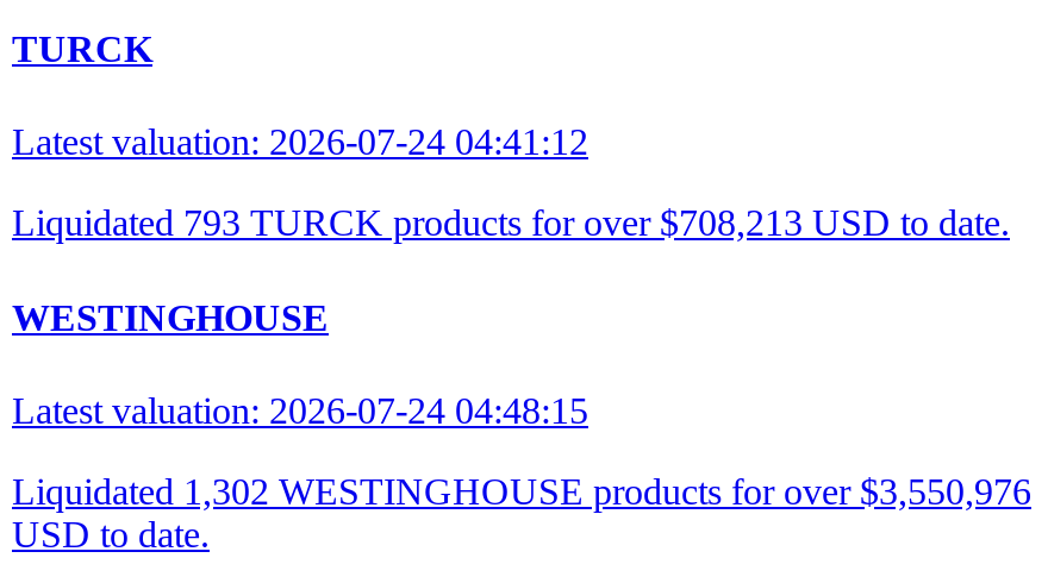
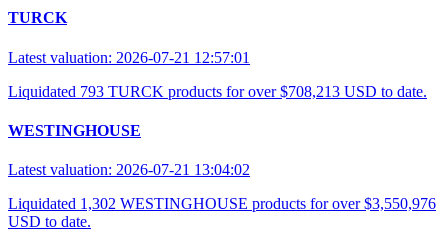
[12,122,588,162] Latest valuation: 2026-07-24 04:41:12 -> [8,49,250,66] Latest valuation: 2026-07-21 12:57:01
[12,390,588,430] Latest valuation: 2026-07-24 04:48:15 -> [8,161,250,178] Latest valuation: 2026-07-21 13:04:02

